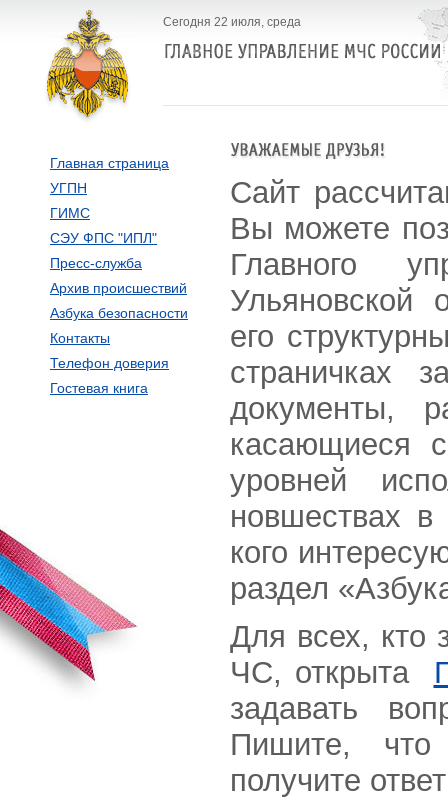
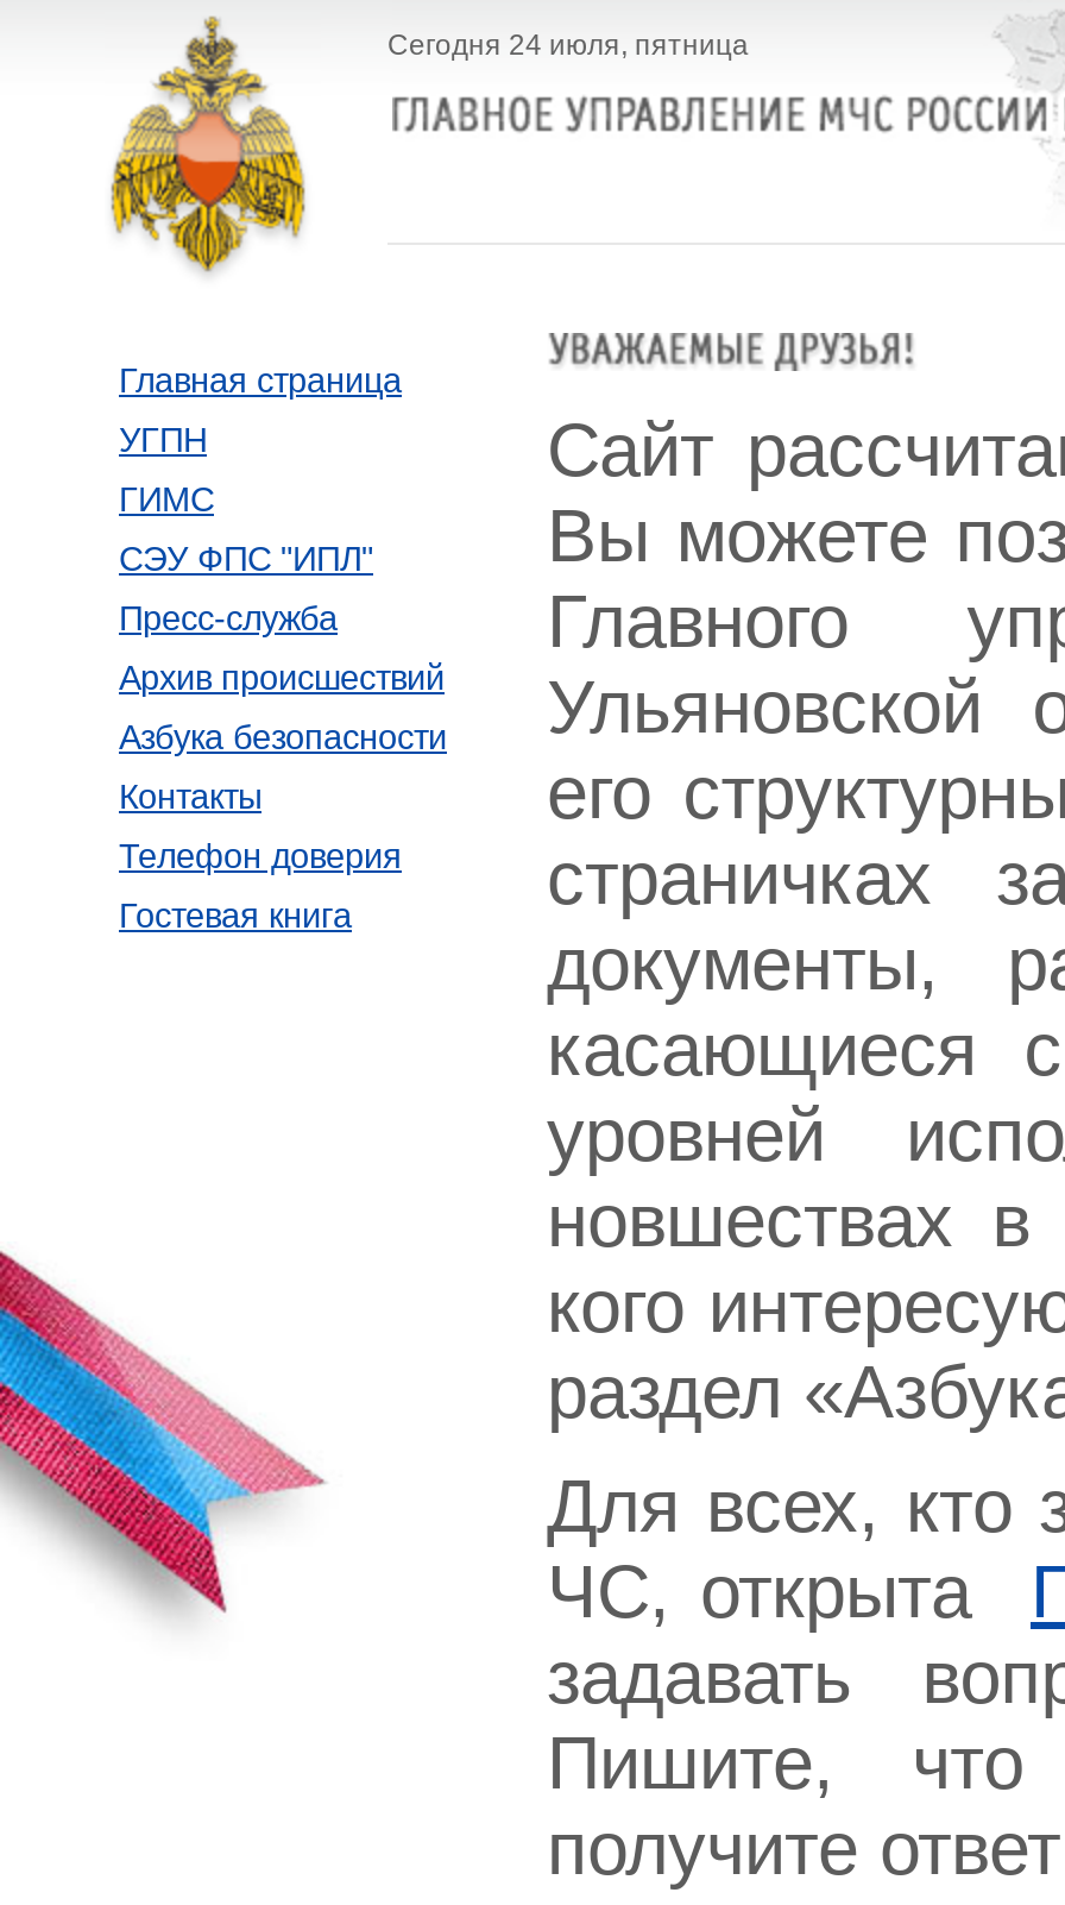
[163,15,301,29] Сегодня 22 июля, среда -> [387,29,749,62] Сегодня 24 июля, пятница

